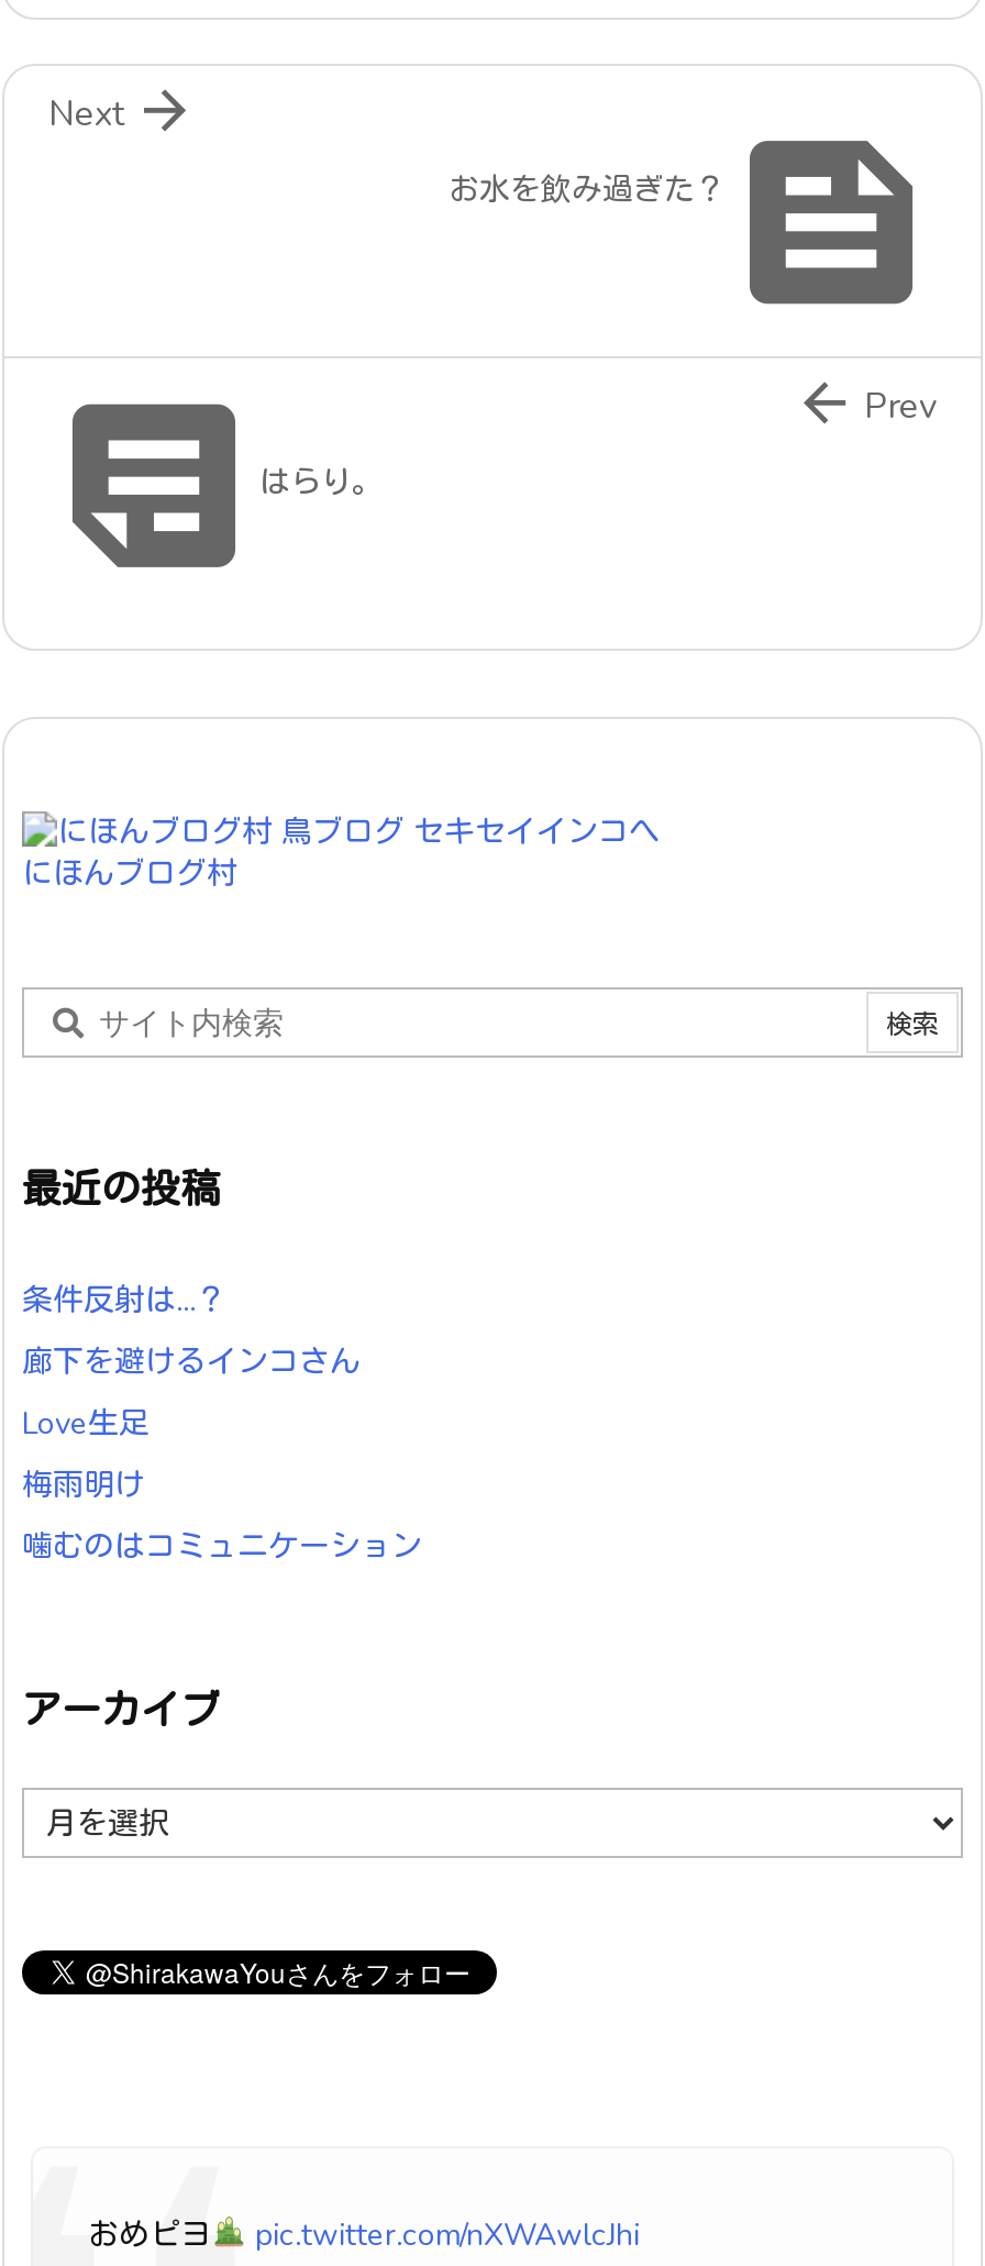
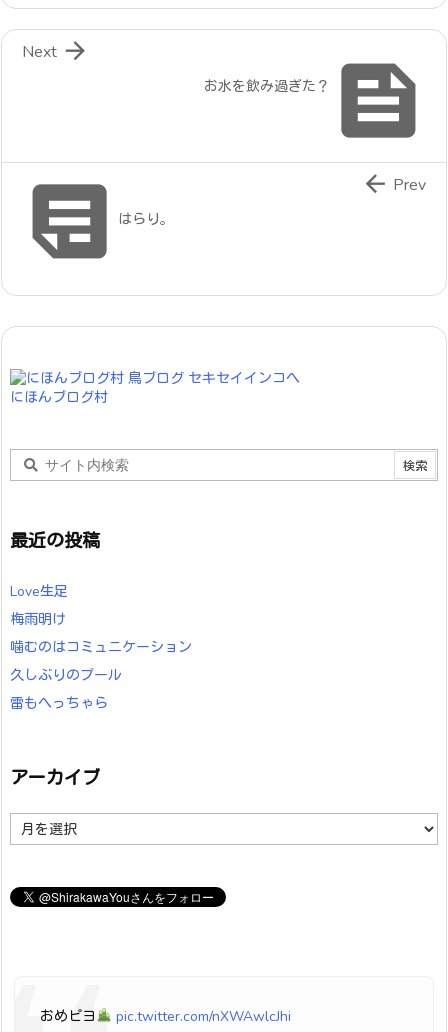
[22,1281,361,1384] 条件反射は…？ | 廊下を避けるインコさん -> none
moved [22,1404,422,1569] -> [10,582,192,657]: Love生足 | 梅雨明け | 噛むのはコミュニケーション
none -> [10,666,122,713] 久しぶりのプール | 雷もへっちゃら

